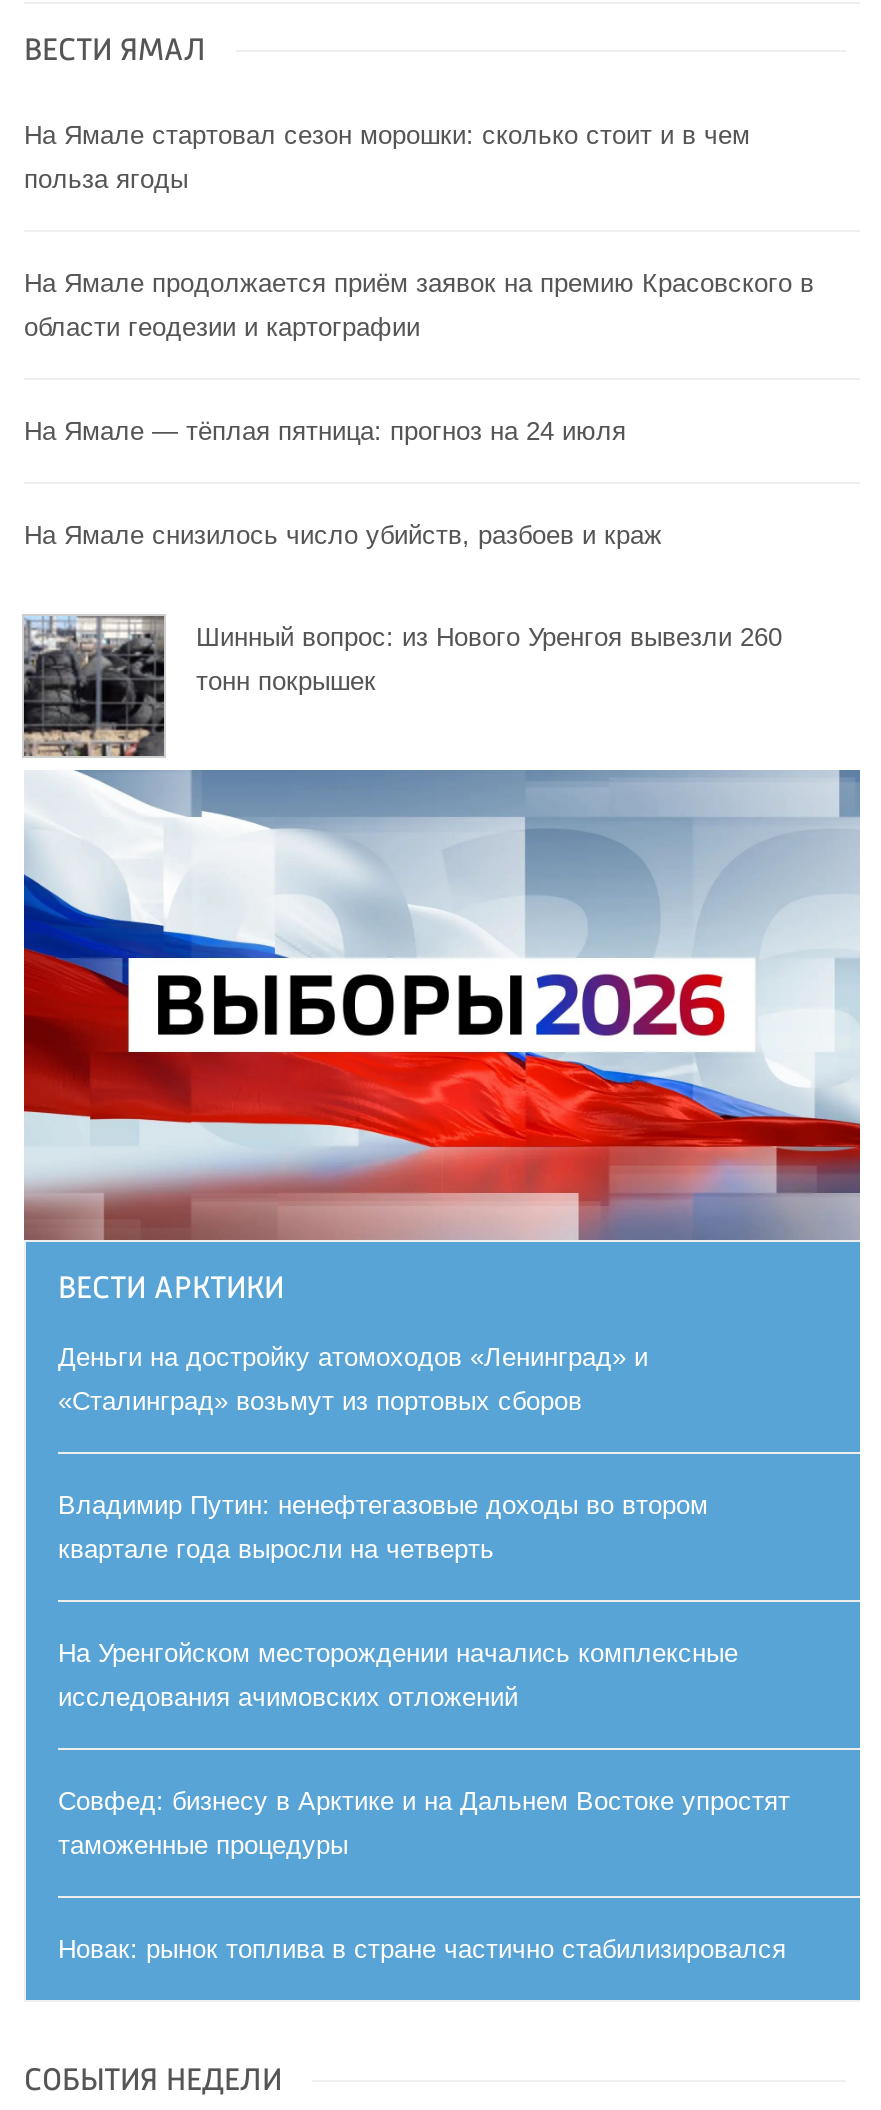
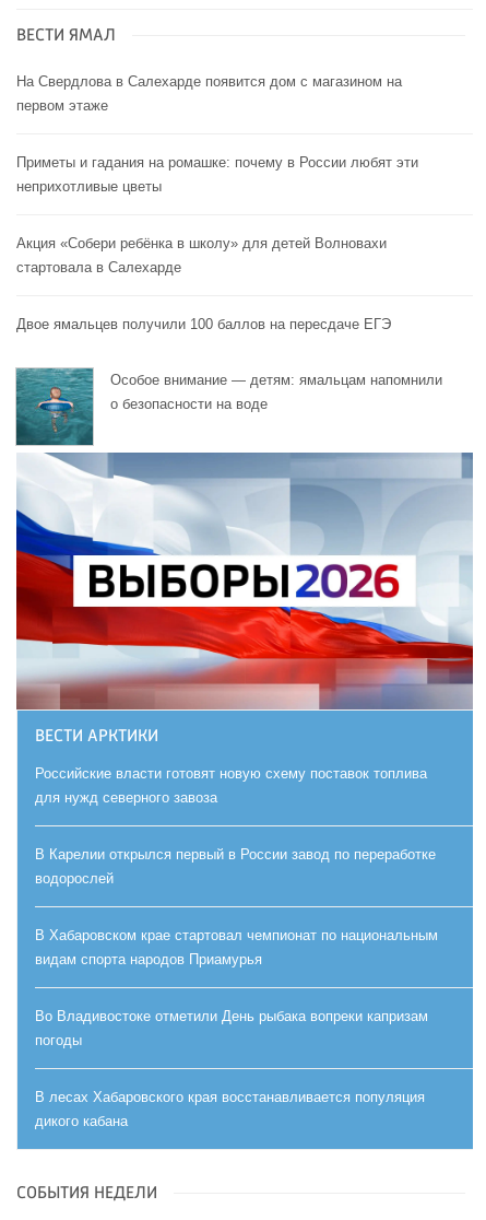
[22,121,814,758] [image] | На Ямале стартовал сезон морошки: сколько стоит и в чем | польза ягоды | На Ямале продолжается приём заявок на премию Красовского в | области геодезии и картографии | На Ямале — тёплая пятница: прогноз на 24 июля | На Ямале снизилось число убийств, разбоев и краж | Шинный вопрос: из Нового Уренгоя вывезли 260 | тонн покрышек -> [15,74,442,446] [image] | На Свердлова в Салехарде появится дом с магазином на | первом этаже | Приметы и гадания на ромашке: почему в России любят эти | неприхотливые цветы | Акция «Собери ребёнка в школу» для детей Волновахи | стартовала в Салехарде | Двое ямальцев получили 100 баллов на пересдаче ЕГЭ | Особое внимание — детям: ямальцам напомнили | о безопасности на воде
[58,1343,790,1965] Деньги на достройку атомоходов «Ленинград» и | «Сталинград» возьмут из портовых сборов | Владимир Путин: ненефтегазовые доходы во втором | квартале года выросли на четверть | На Уренгойском месторождении начались комплексные | исследования ачимовских отложений | Совфед: бизнесу в Арктике и на Дальнем Востоке упростят | таможенные процедуры | Новак: рынок топлива в стране частично стабилизировался -> [35,766,438,1130] Российские власти готовят новую схему поставок топлива | для нужд северного завоза | В Карелии открылся первый в России завод по переработке | водорослей | В Хабаровском крае стартовал чемпионат по национальным | видам спорта народов Приамурья | Во Владивостоке отметили День рыбака вопреки капризам | погоды | В лесах Хабаровского края восстанавливается популяция | дикого кабана

